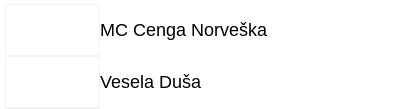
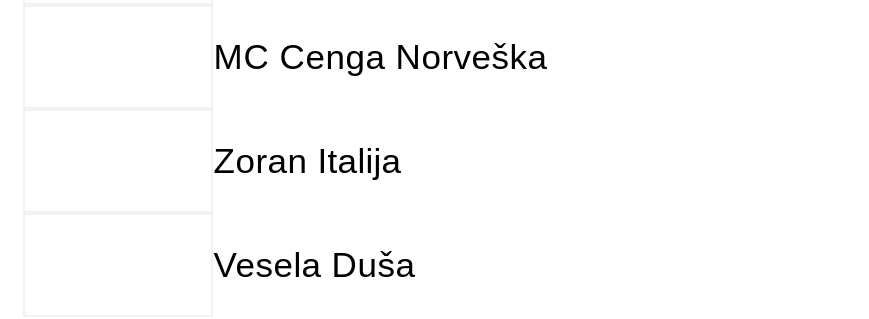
none -> [214,140,402,180] Zoran Italija

